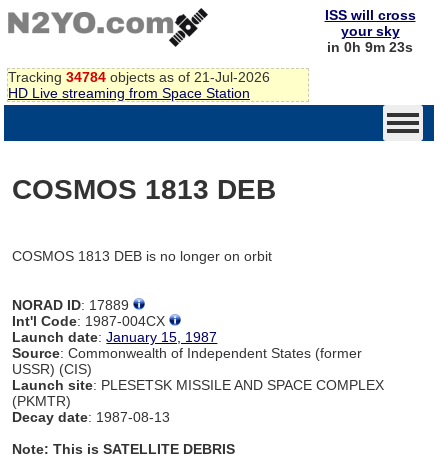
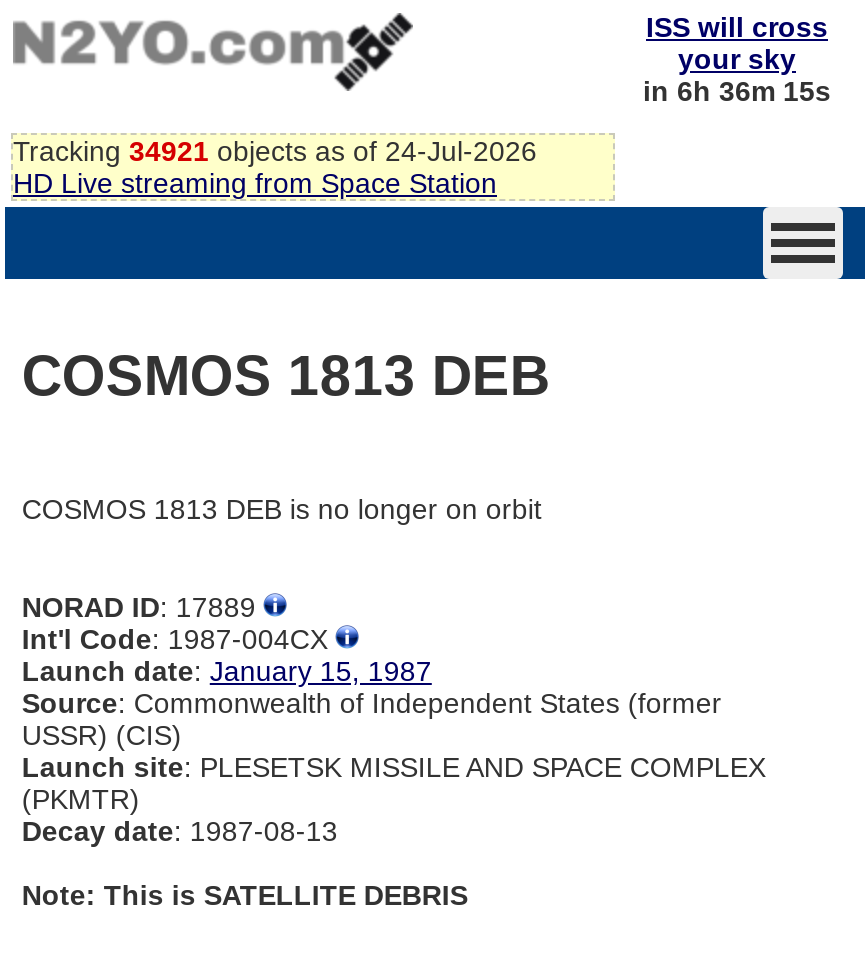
[327,39,413,55] in 0h 9m 23s -> [643,75,831,107] in 6h 36m 15s
[8,69,270,85] Tracking 34784 objects as of 21-Jul-2026 -> [13,135,537,167] Tracking 34921 objects as of 24-Jul-2026

